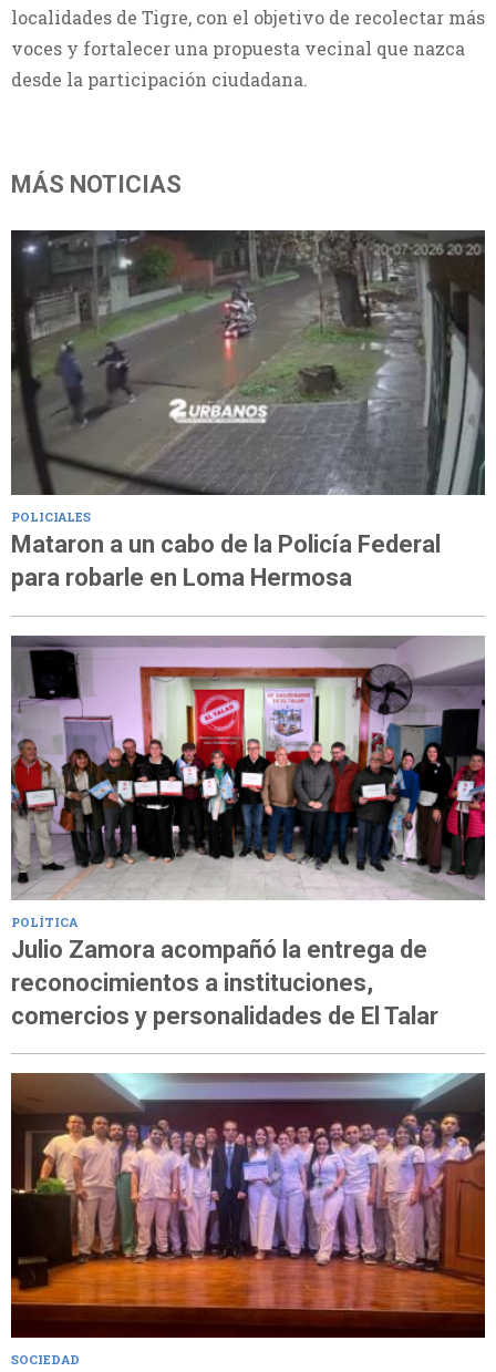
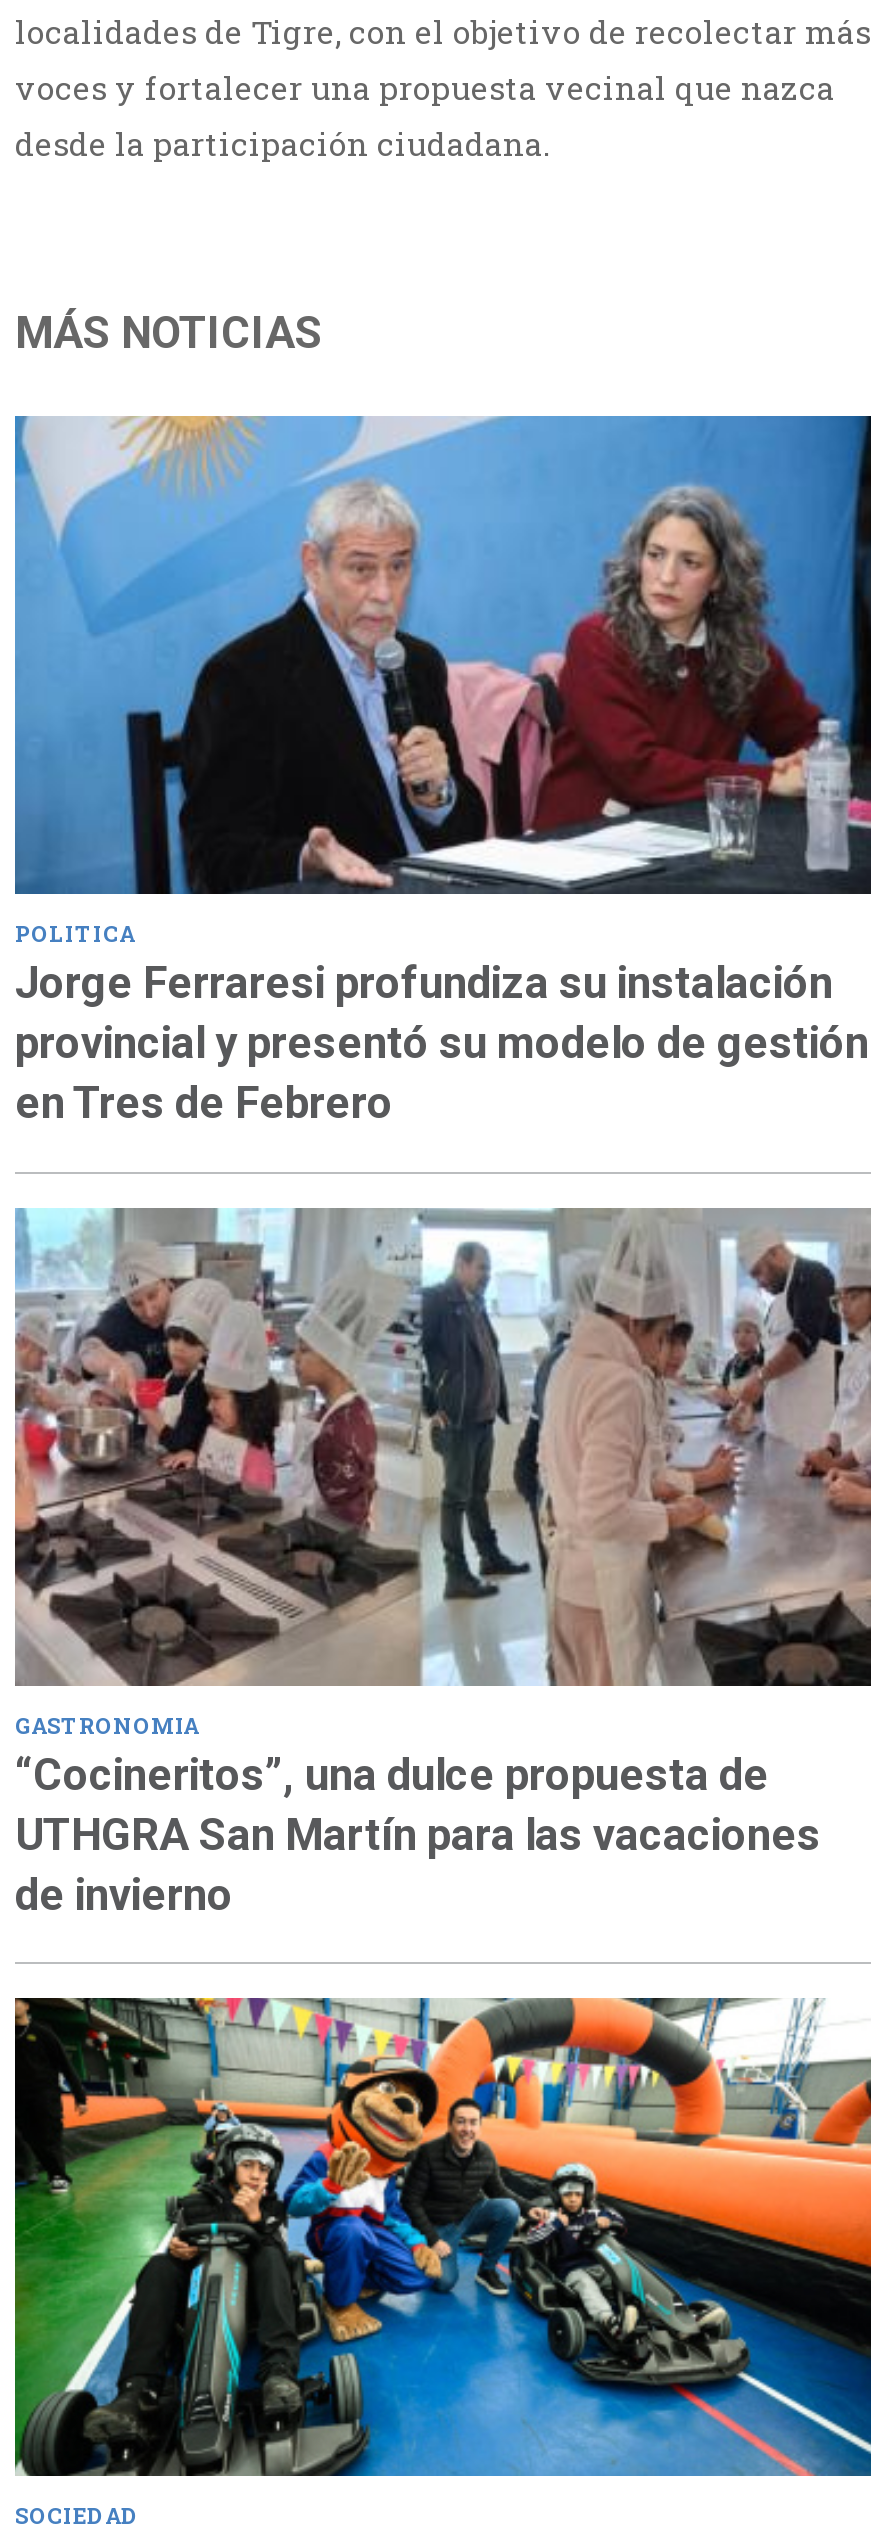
[10,229,485,592] [image] | POLICIALES | Mataron a un cabo de la Policía Federal | para robarle en Loma Hermosa -> [13,414,873,1128] [image] | POLITICA | Jorge Ferraresi profundiza su instalación | provincial y presentó su modelo de gestión | en Tres de Febrero
[10,635,486,1029] [image] | POLÍTICA | Julio Zamora acompañó la entrega de | reconocimientos a instituciones, | comercios y personalidades de El Talar -> [15,1208,871,1919] [image] | GASTRONOMIA | “Cocineritos”, una dulce propuesta de | UTHGRA San Martín para las vacaciones | de invierno
[10,1072,486,1339] [image] -> [13,1996,873,2478] [image]

